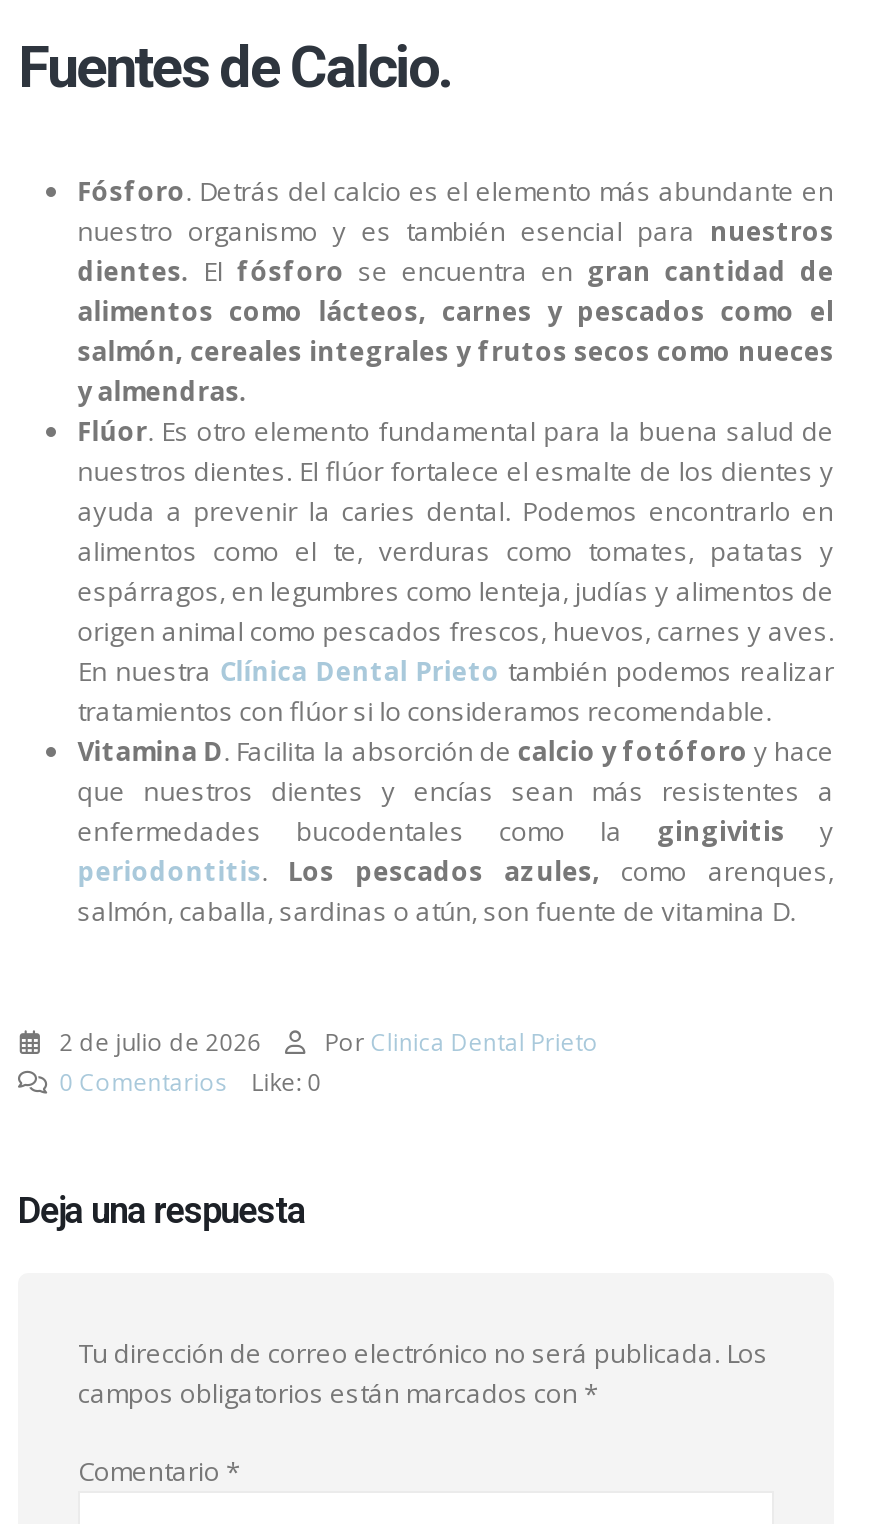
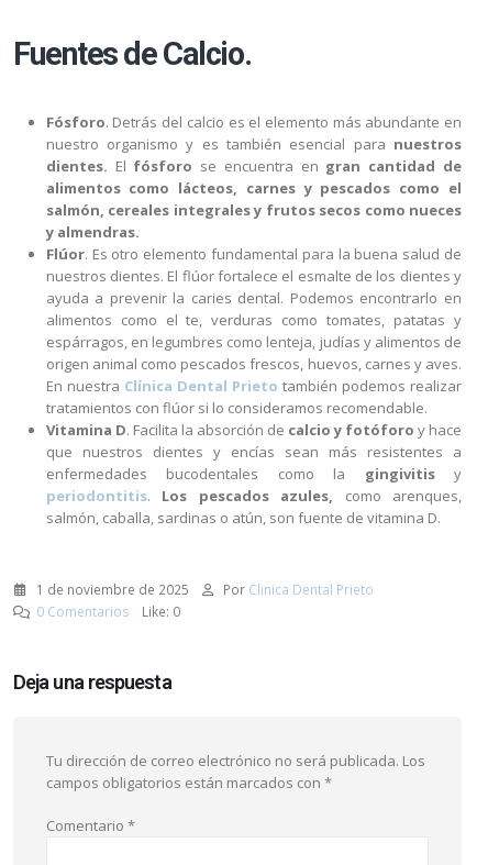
[53,1024,261,1056] 2 de julio de 2026 -> [33,580,189,598] 1 de noviembre de 2025

